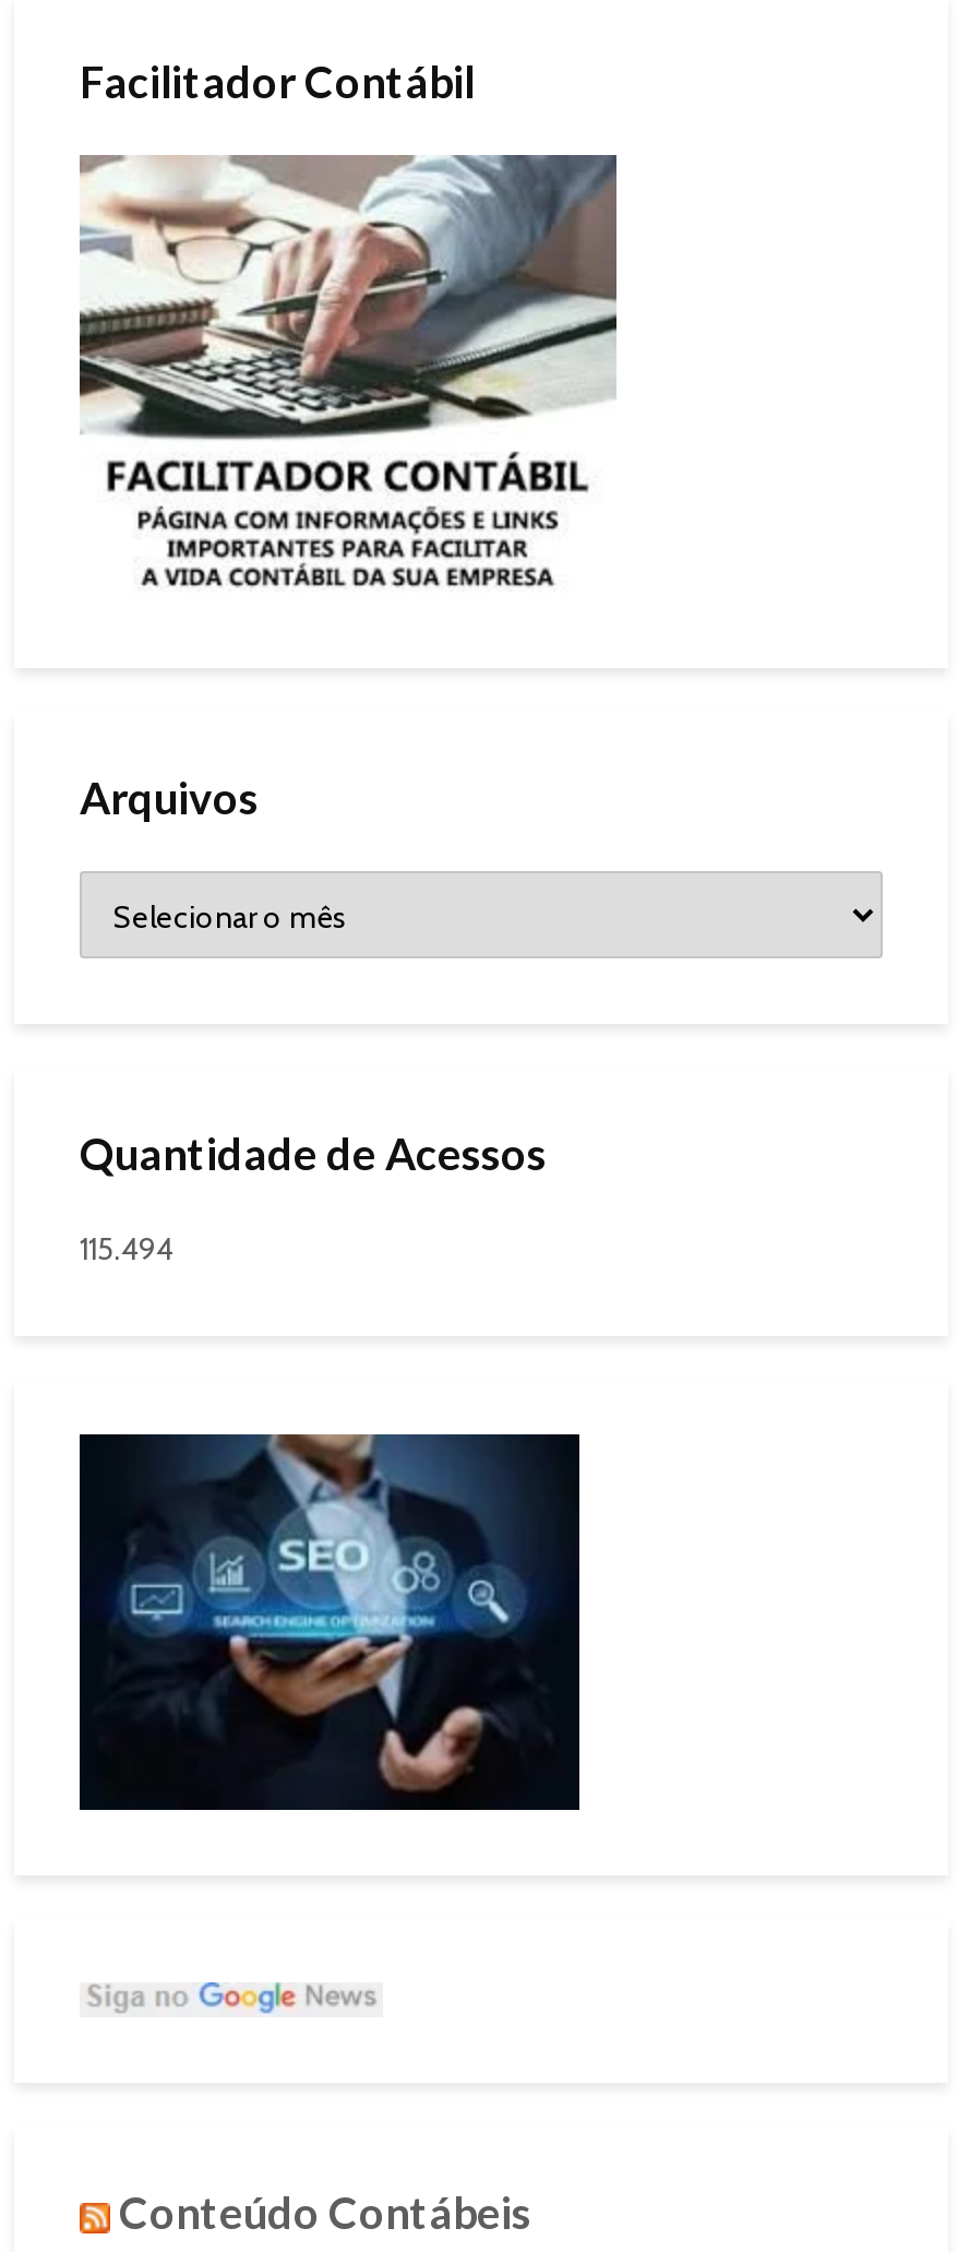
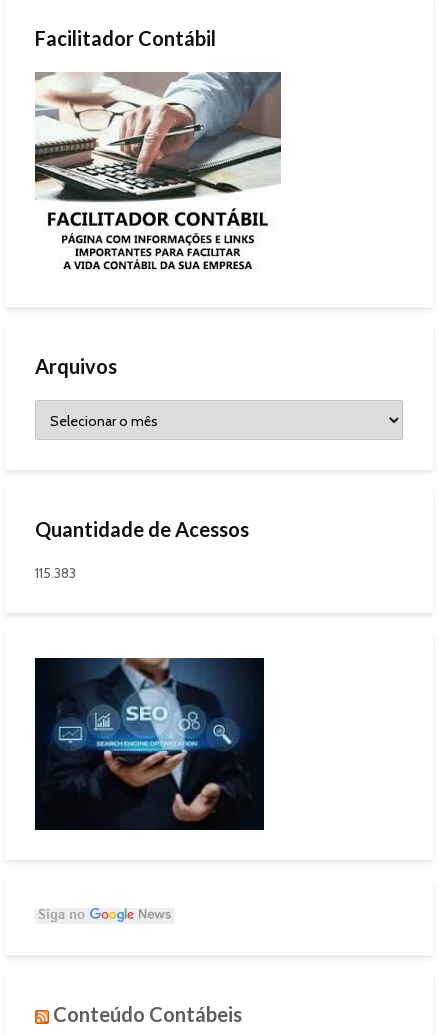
[80,1230,173,1269] 115.494 -> [35,564,76,582] 115.383

